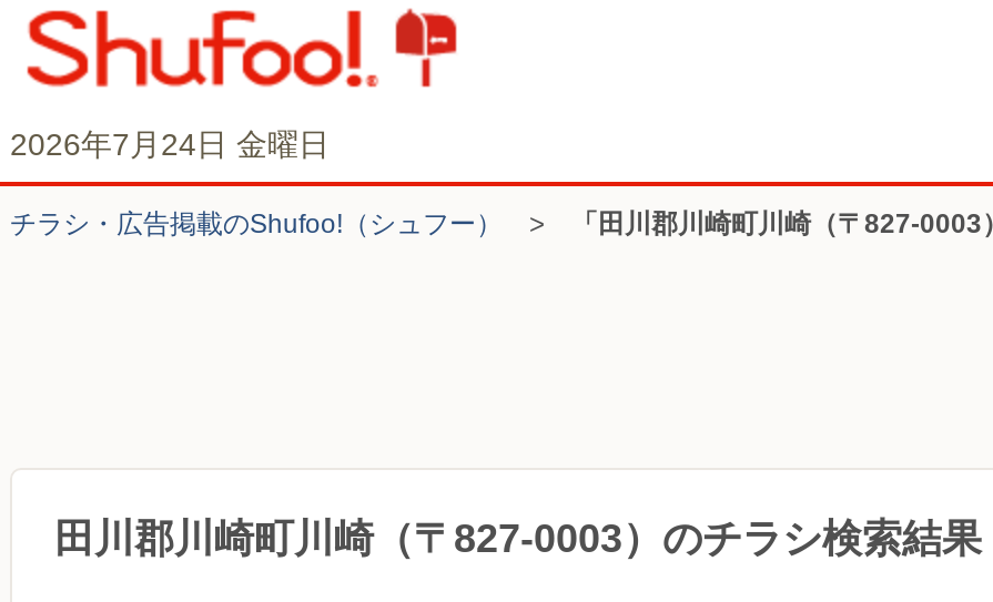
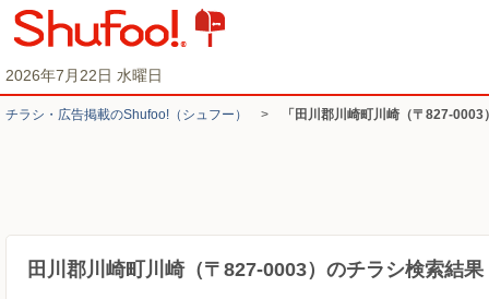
[10,126,330,162] 2026年7月24日 金曜日 -> [5,67,163,84] 2026年7月22日 水曜日

